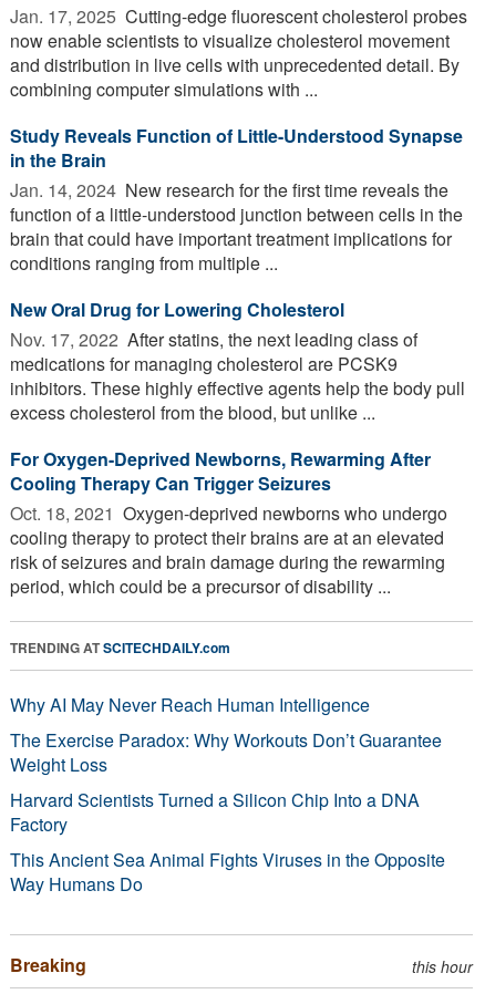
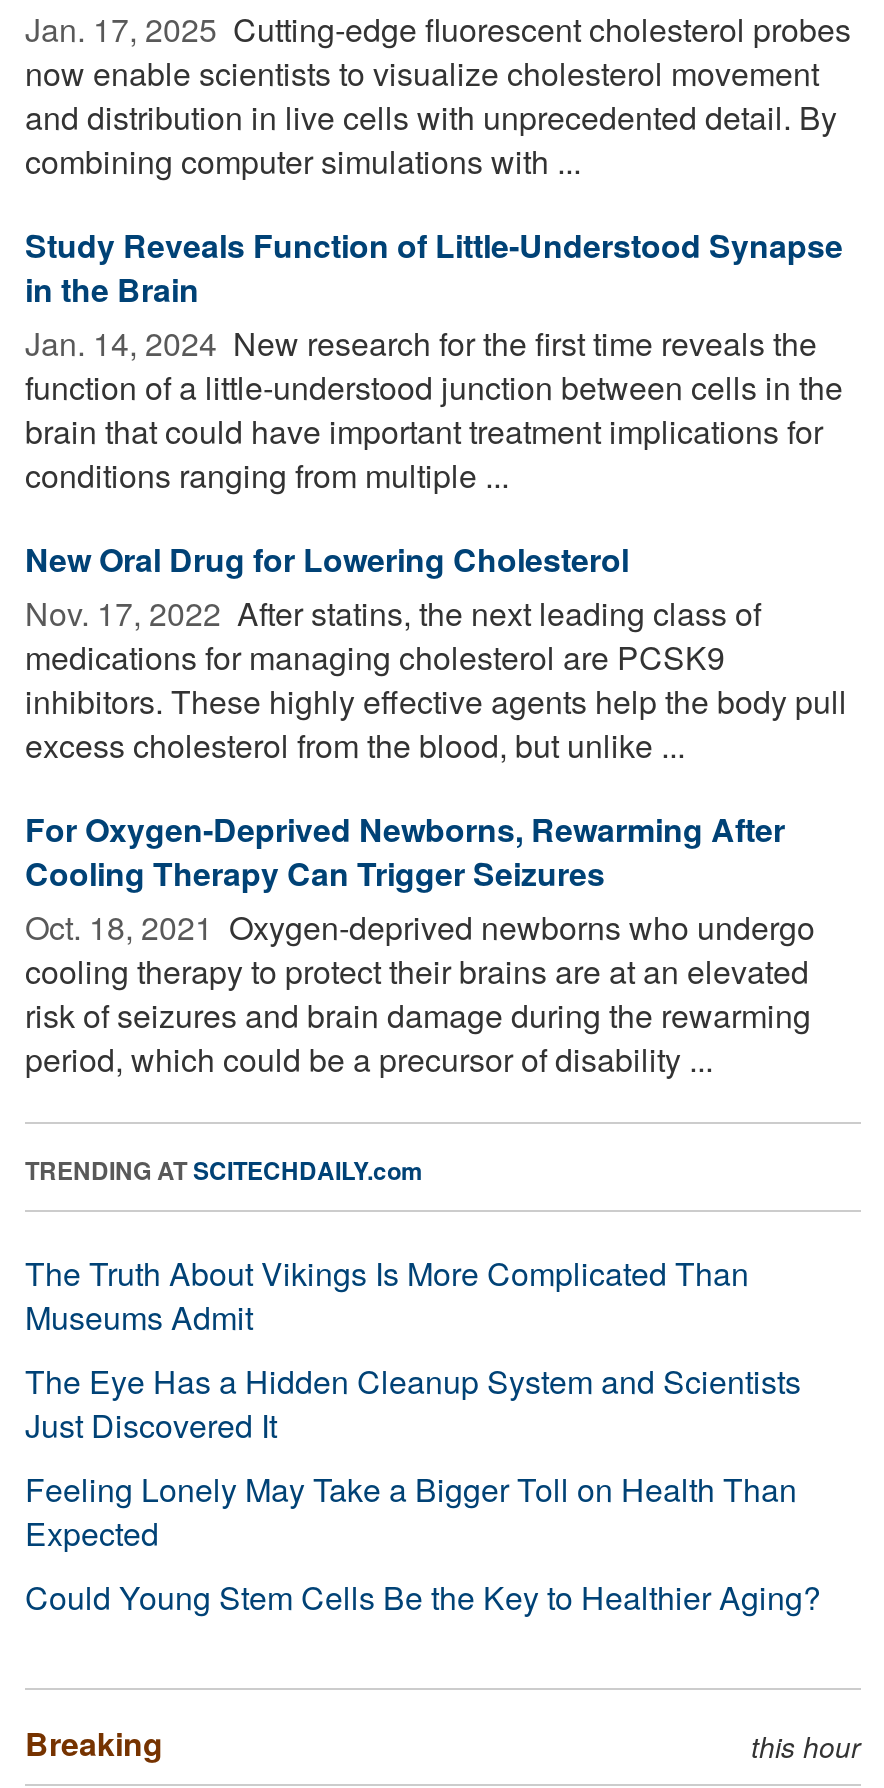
[10,692,445,896] Why AI May Never Reach Human Intelligence | The Exercise Paradox: Why Workouts Don’t Guarantee | Weight Loss | Harvard Scientists Turned a Silicon Chip Into a DNA | Factory | This Ancient Sea Animal Fights Viruses in the Opposite | Way Humans Do -> [25,1250,821,1620] The Truth About Vikings Is More Complicated Than | Museums Admit | The Eye Has a Hidden Cleanup System and Scientists | Just Discovered It | Feeling Lonely May Take a Bigger Toll on Health Than | Expected | Could Young Stem Cells Be the Key to Healthier Aging?

